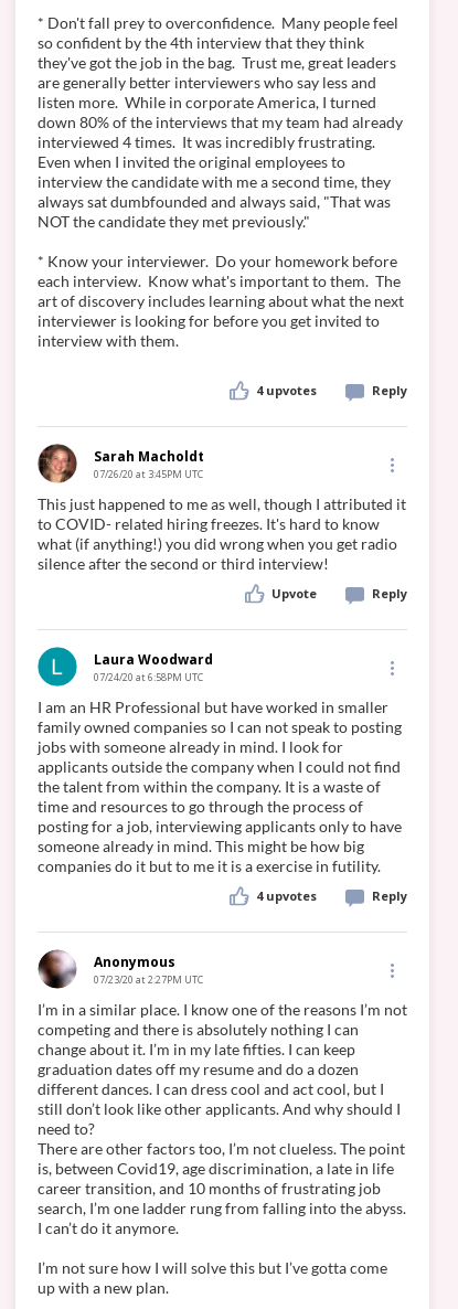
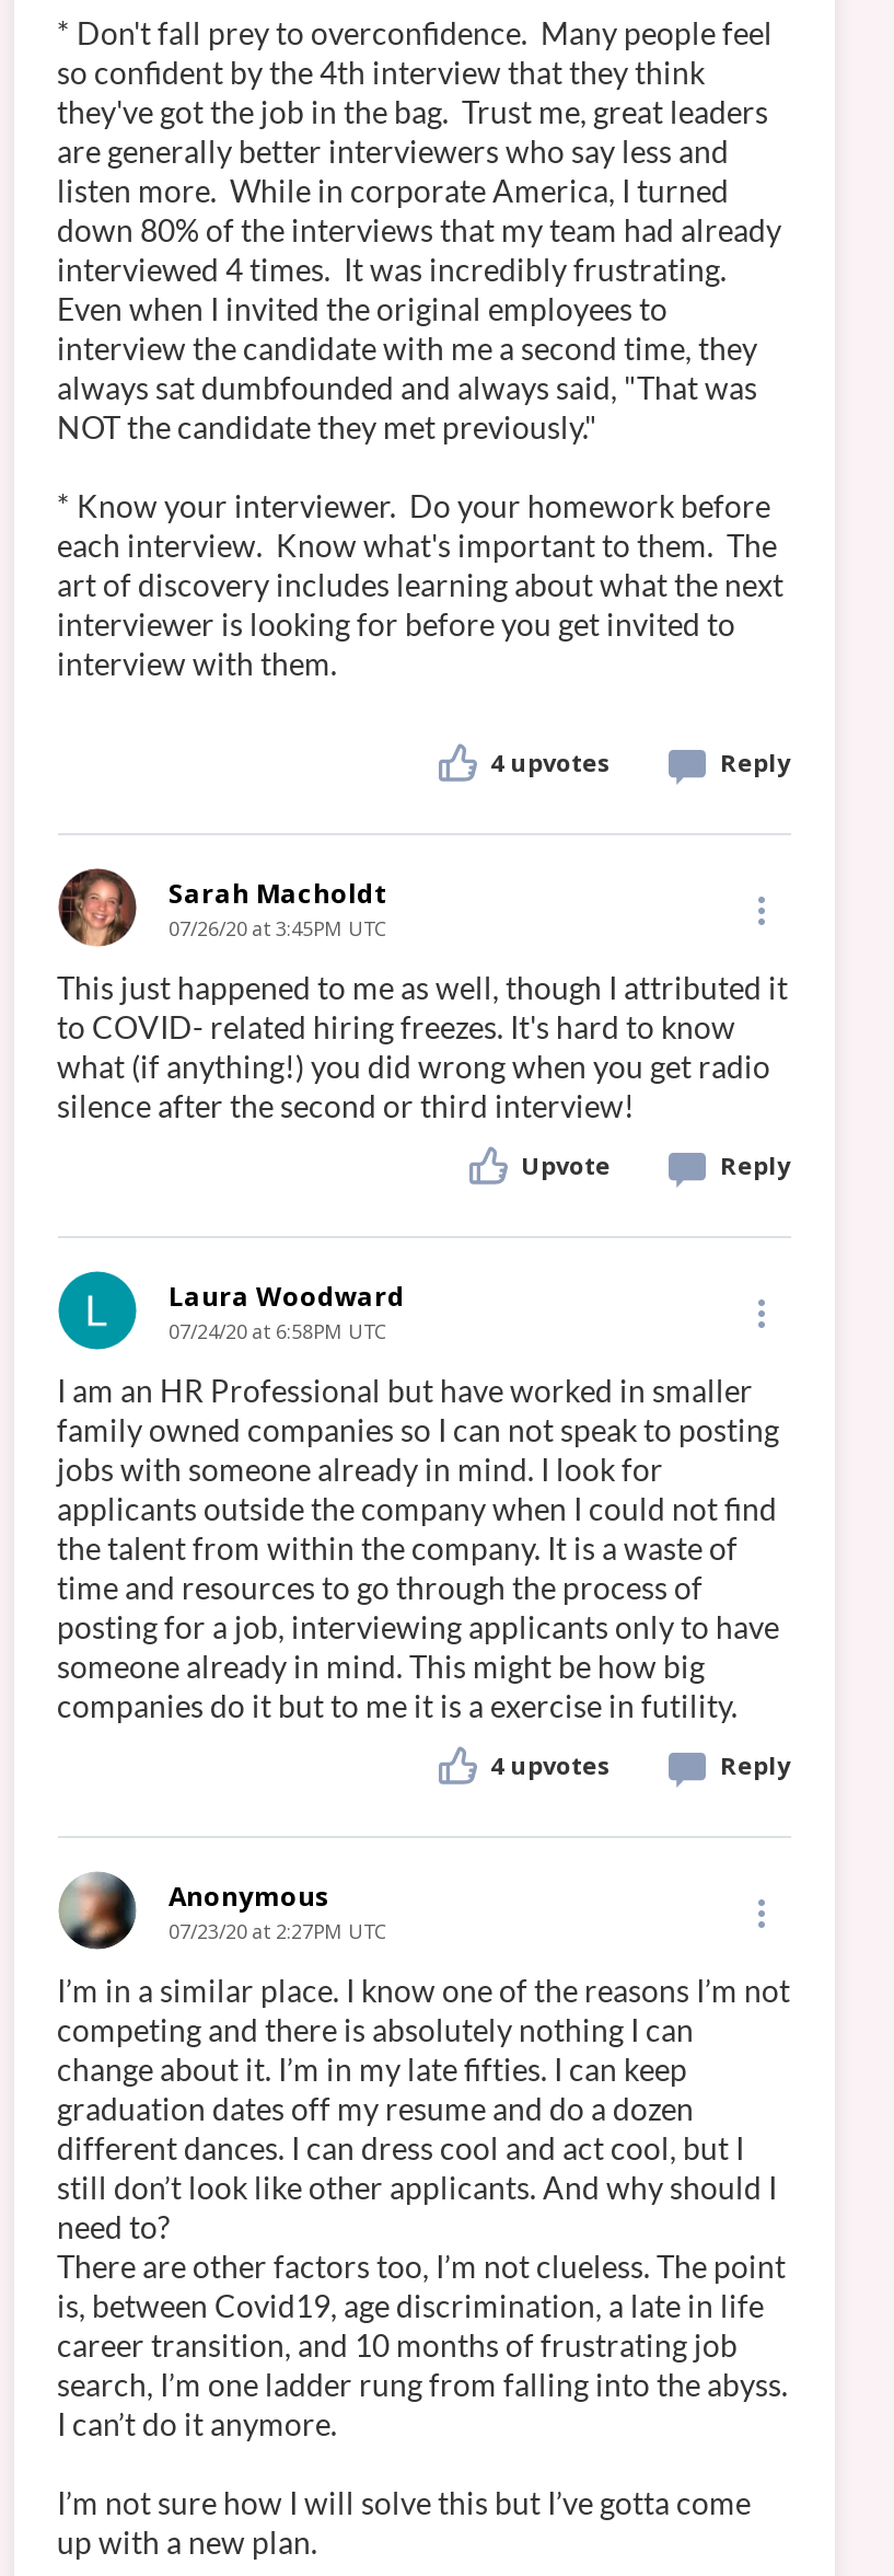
[39,949,77,989] [image] -> [58,1873,139,1950] [image]

